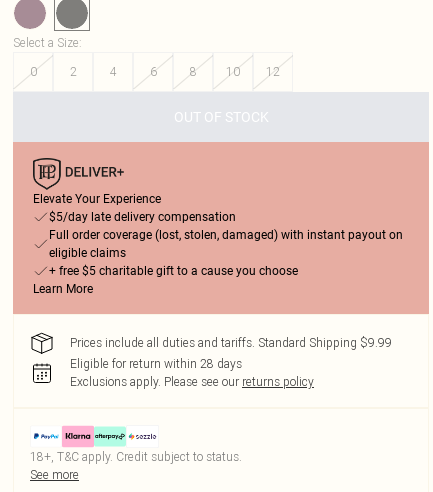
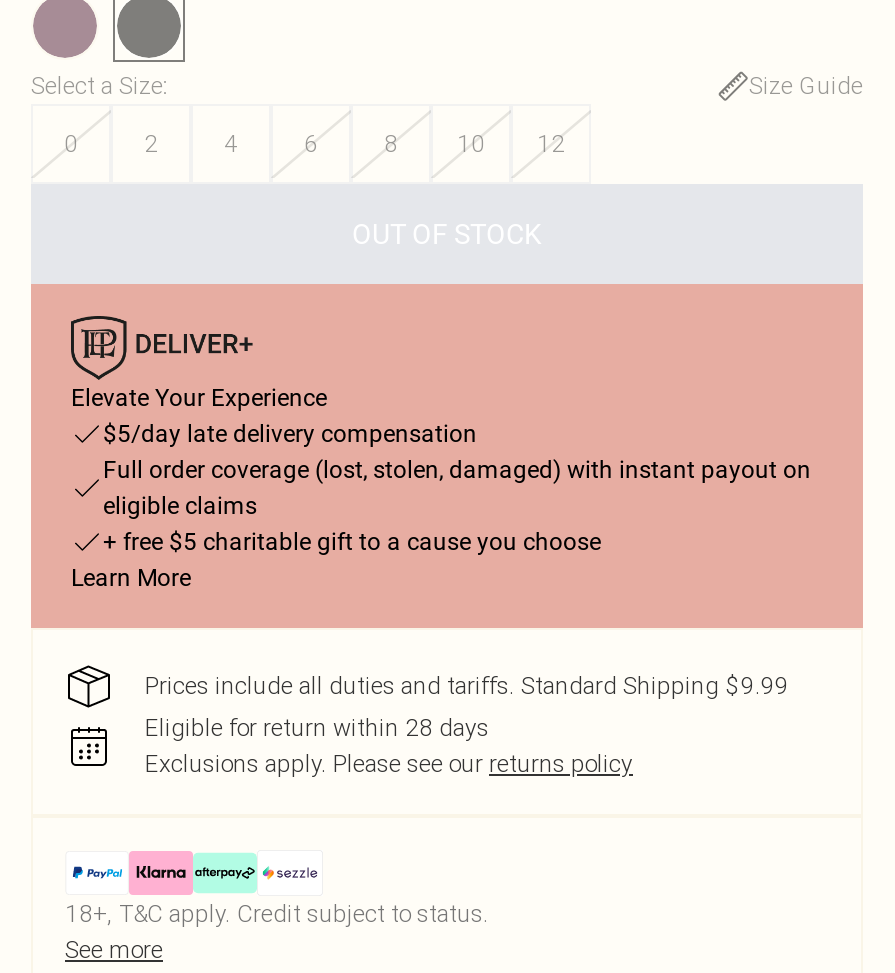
none -> [749,70,863,100] Size Guide

